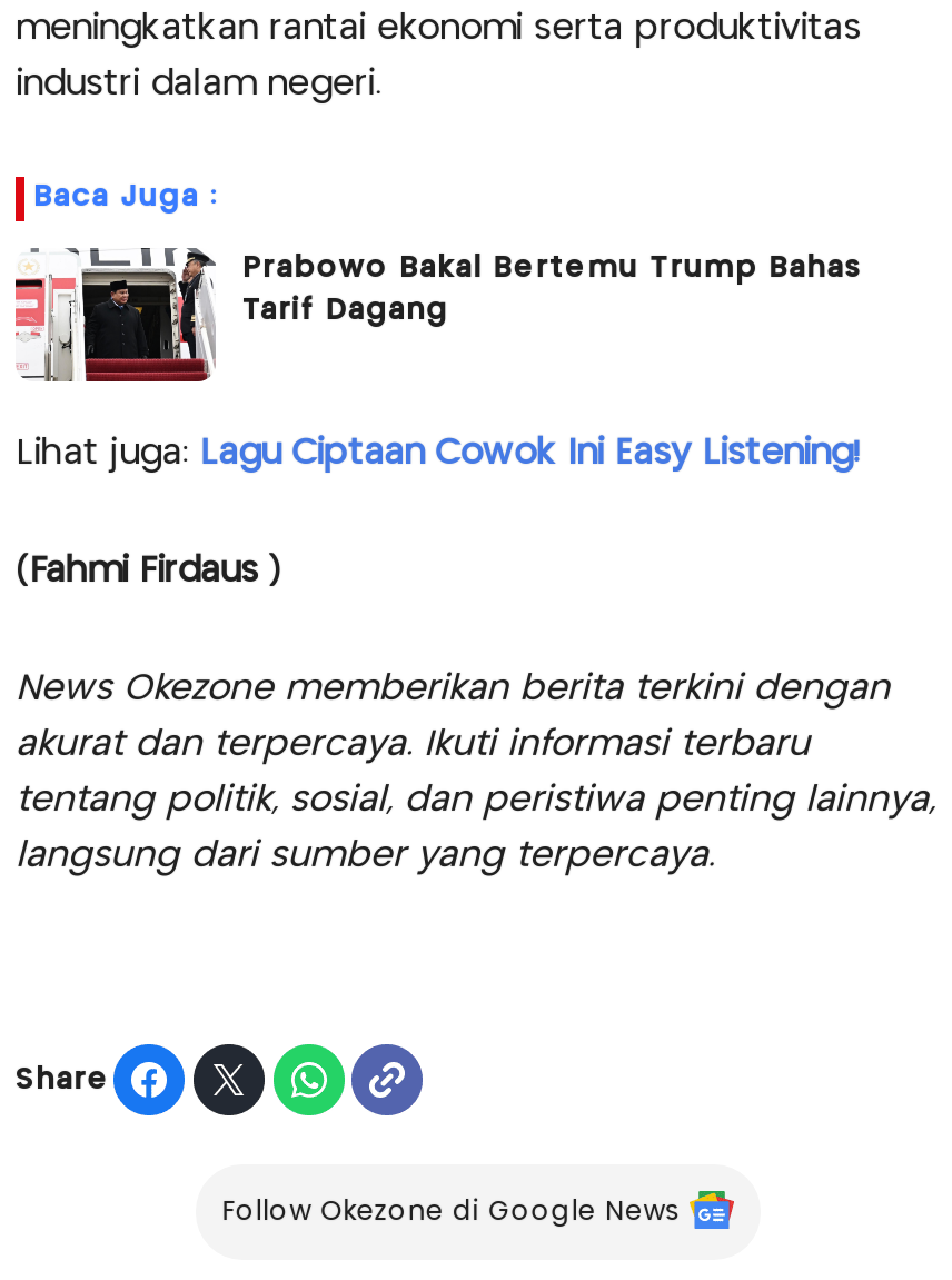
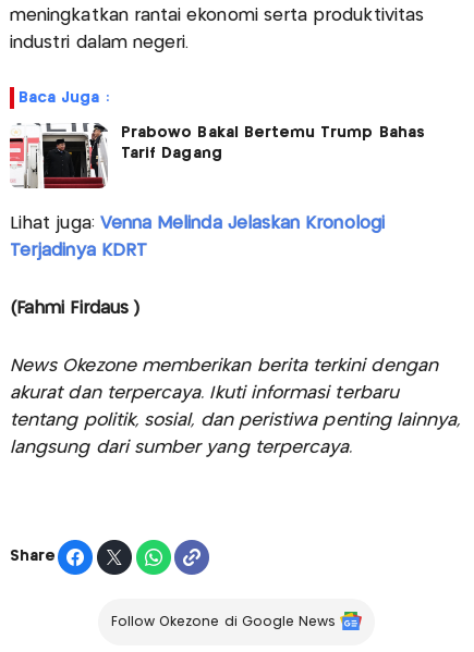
[16,438,859,472] Lihat juga: Lagu Ciptaan Cowok Ini Easy Listening! -> [10,215,384,259] Lihat juga: Venna Melinda Jelaskan Kronologi | Terjadinya KDRT

